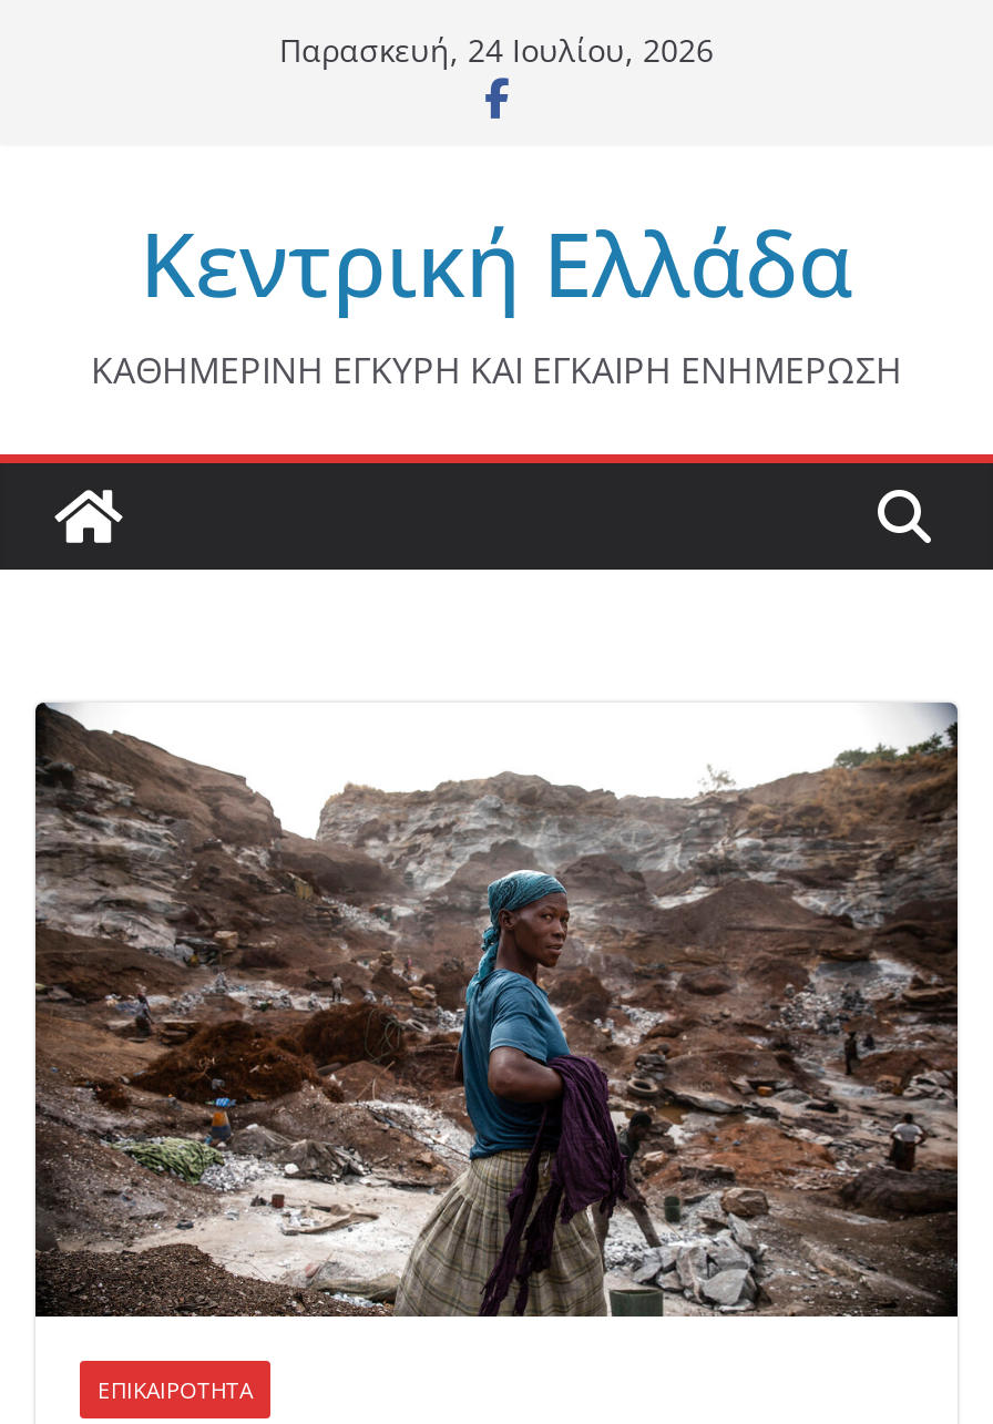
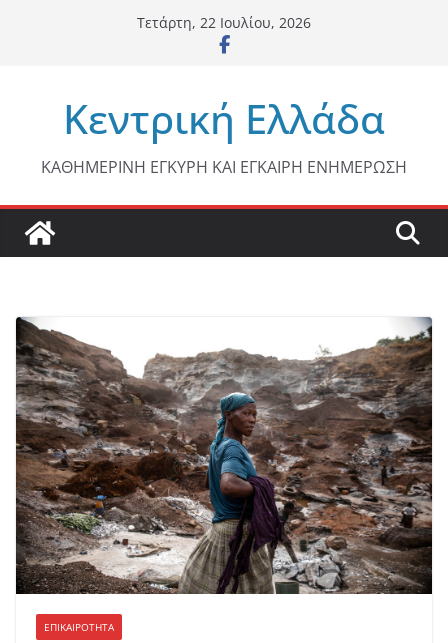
[279,29,714,71] Παρασκευή, 24 Ιουλίου, 2026 -> [137,13,311,32] Τετάρτη, 22 Ιουλίου, 2026

